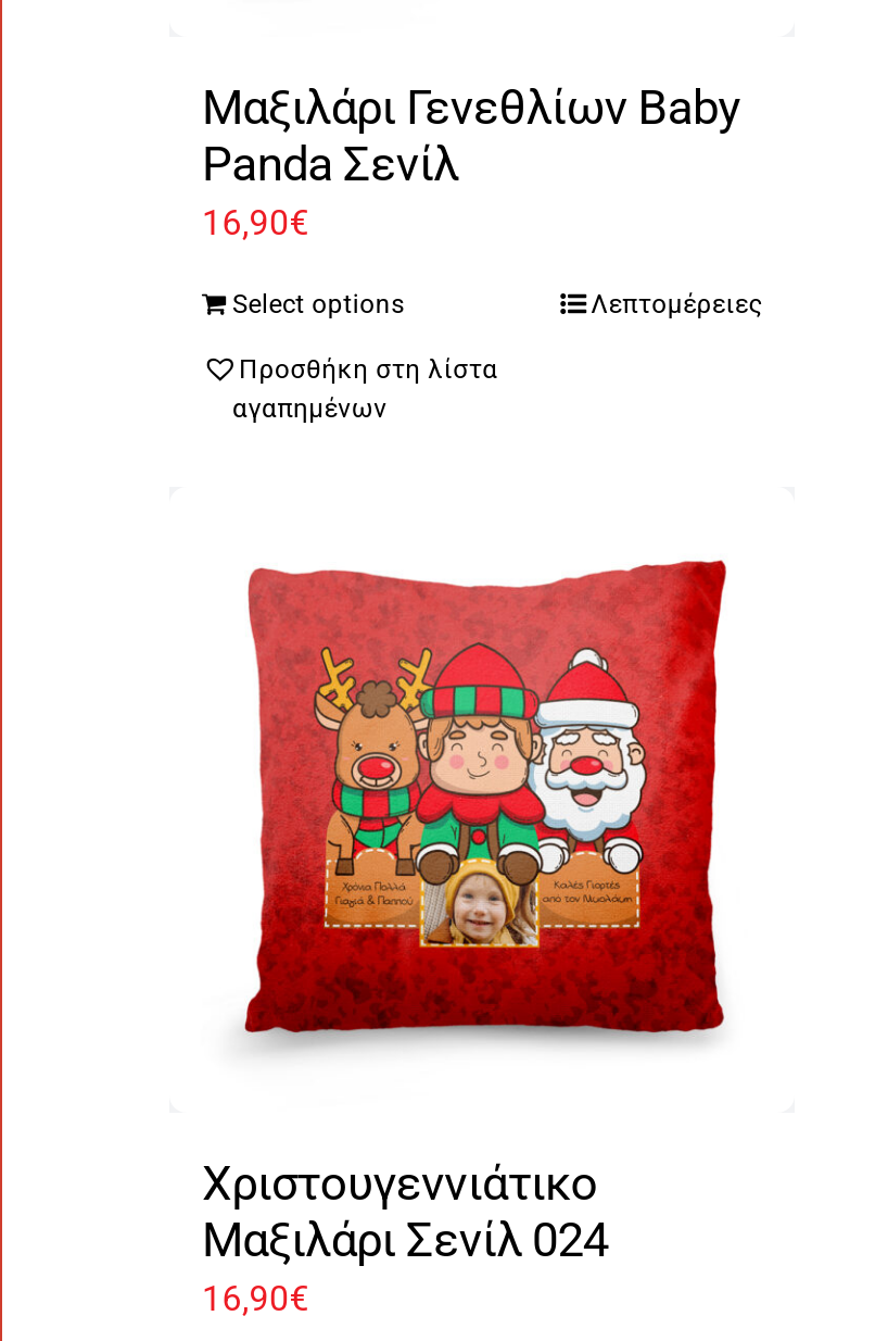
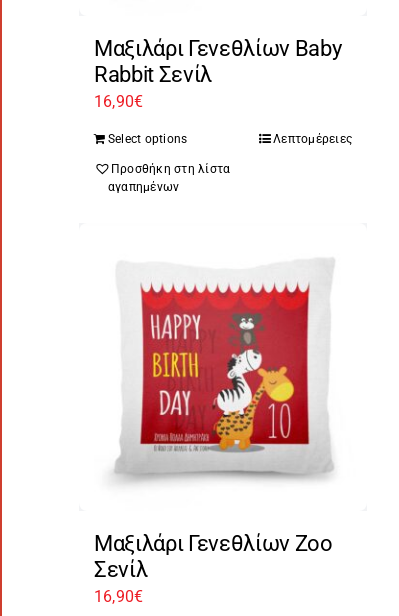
[202,137,459,191] Panda Σενίλ -> [94,62,212,87] Rabbit Σενίλ
[243,559,727,1035] [image] -> [114,257,335,474] [image]
[202,1156,608,1267] Χριστουγεννιάτικο | Μαξιλάρι Σενίλ 024 -> [94,531,333,582] Μαξιλάρι Γενεθλίων Zoo | Σενίλ

